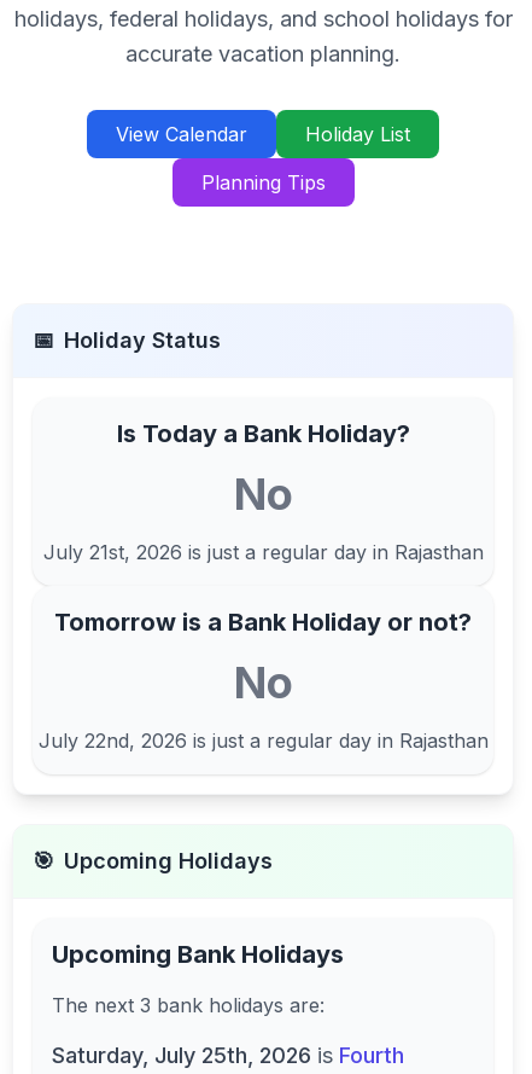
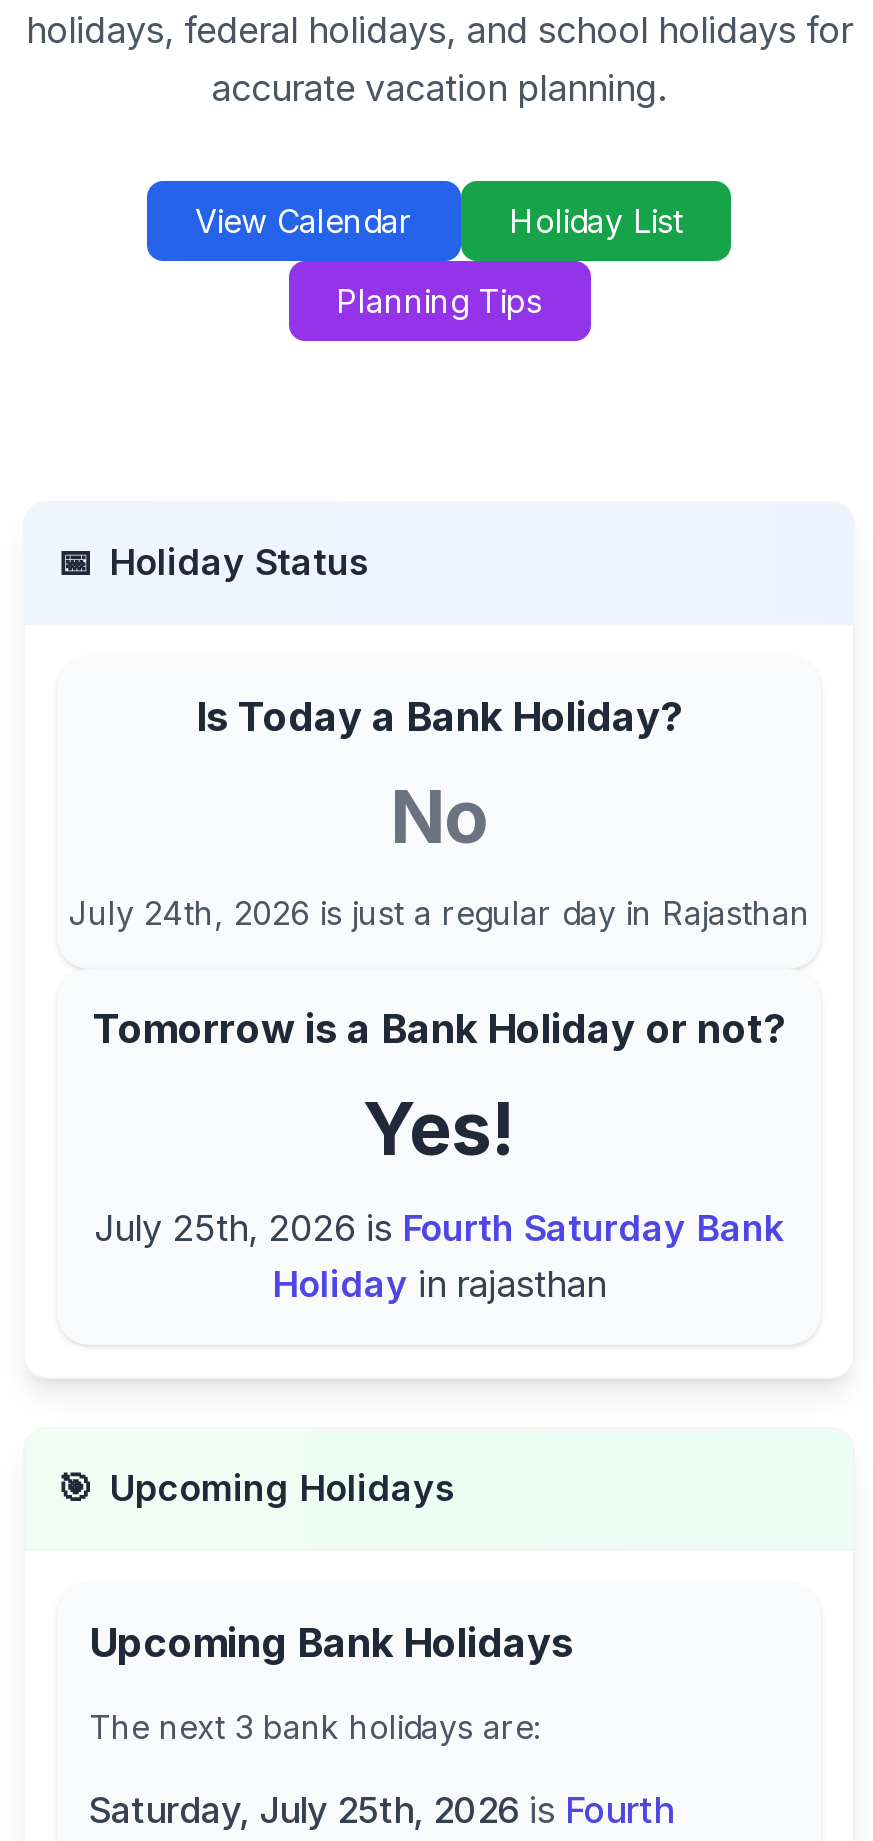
[43,540,483,564] July 21st, 2026 is just a regular day in Rajasthan -> [68,893,810,933] July 24th, 2026 is just a regular day in Rajasthan
[38,656,488,753] No | July 22nd, 2026 is just a regular day in Rajasthan -> [94,1085,784,1305] Yes! | July 25th, 2026 is Fourth Saturday Bank | Holiday in rajasthan

